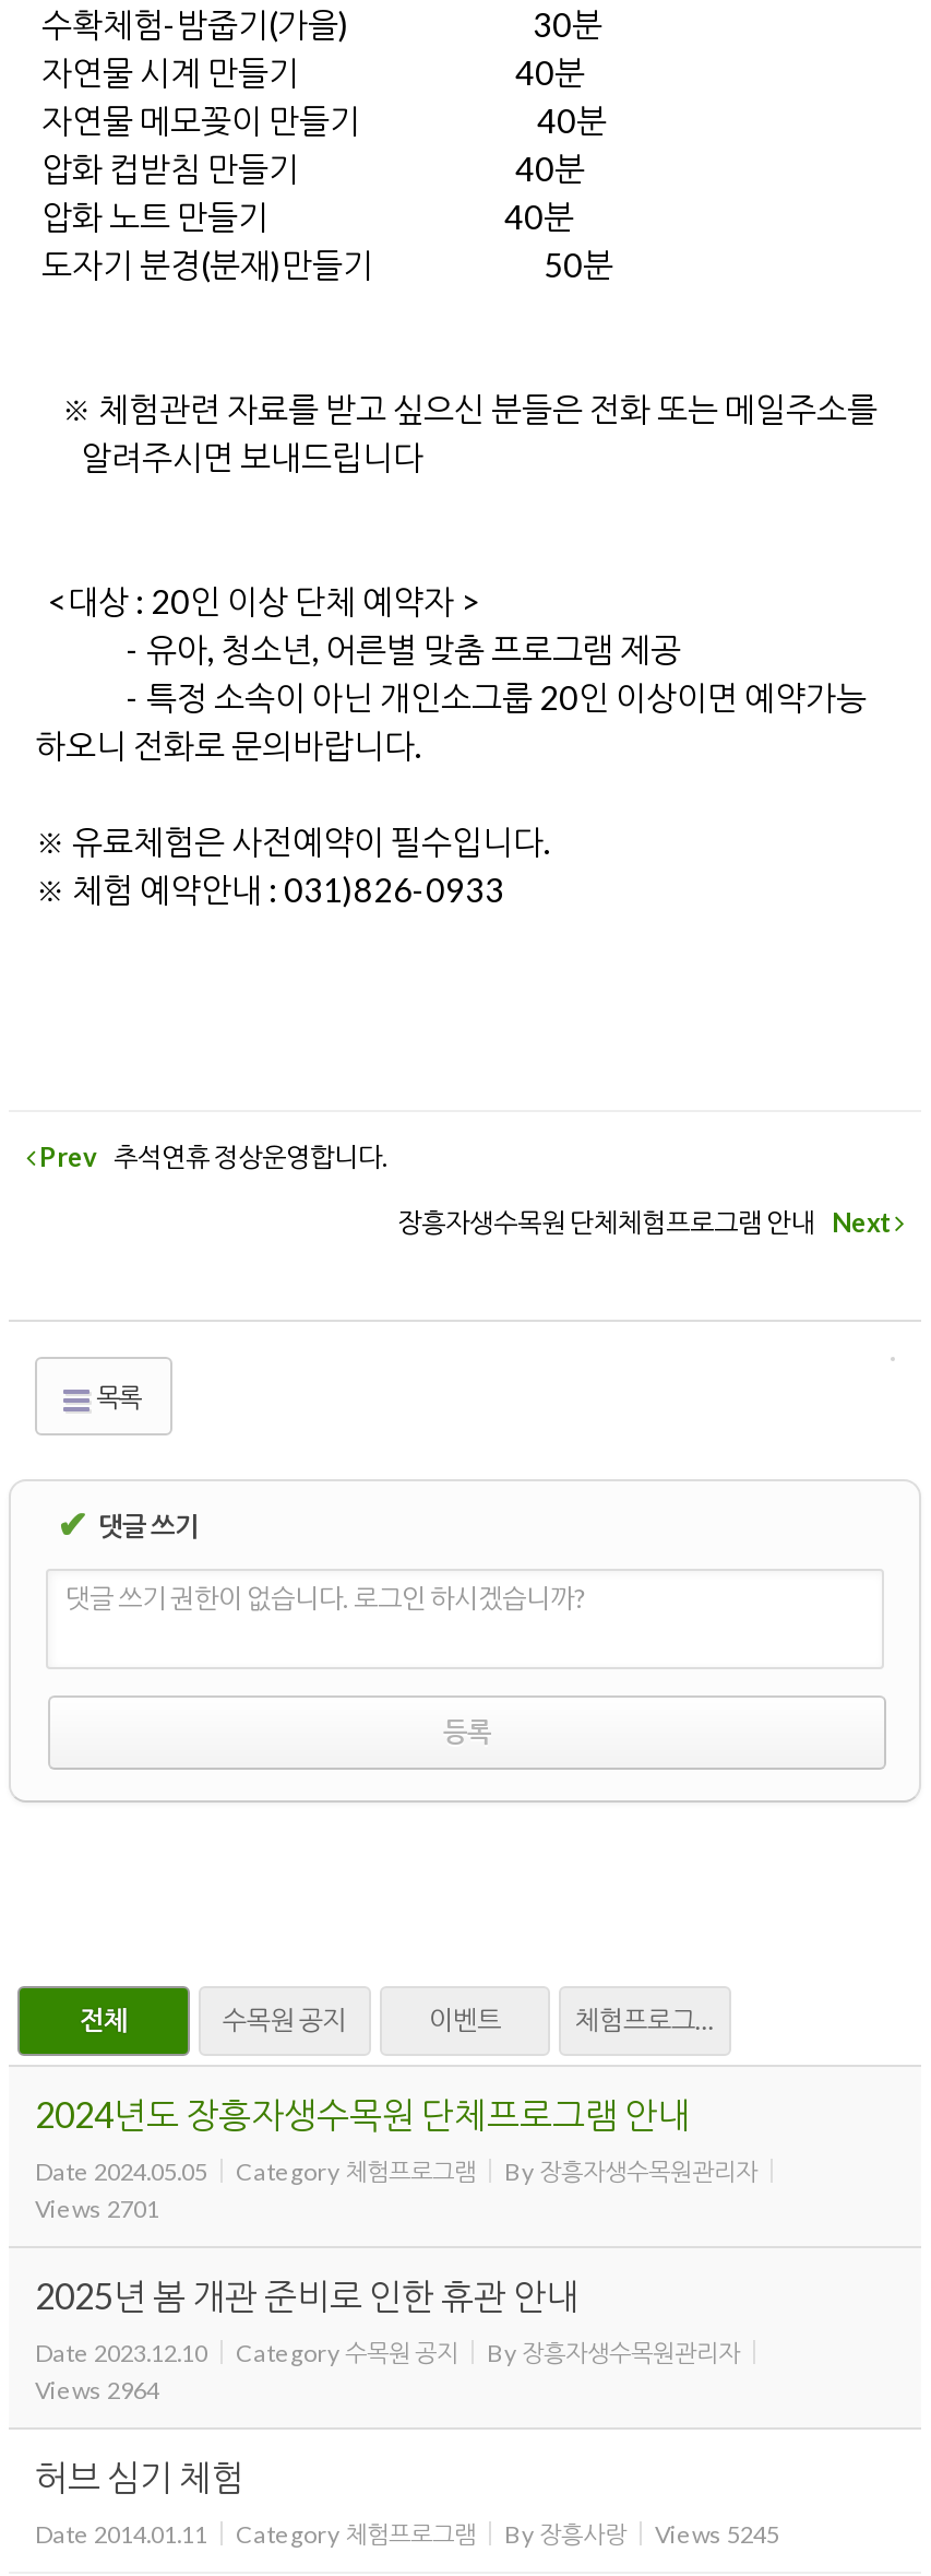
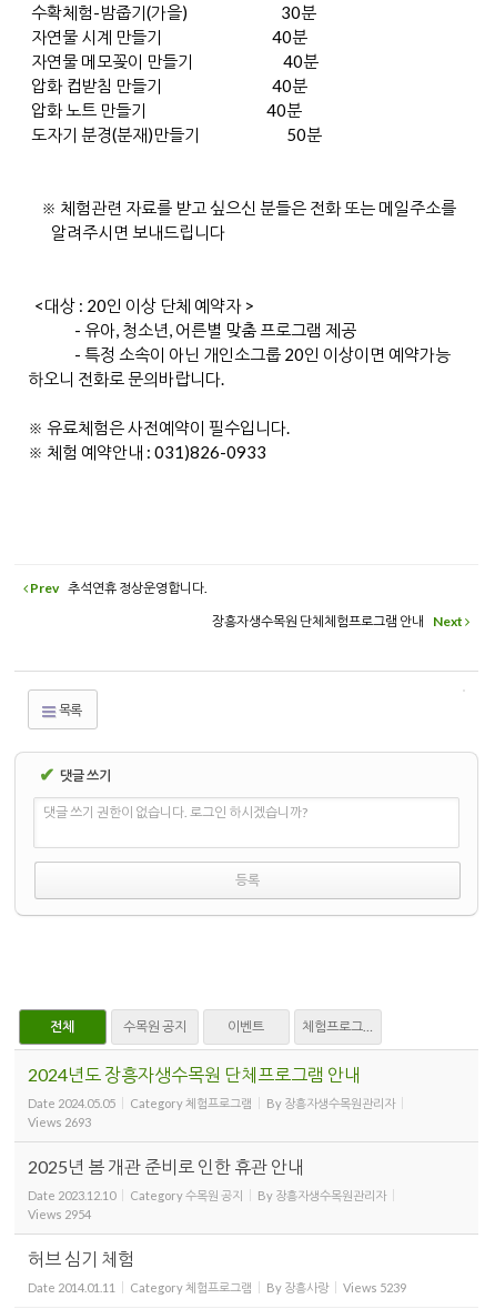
[35,2194,159,2222] Views 2701 -> [28,1115,91,1129] Views 2693
[35,2375,159,2404] Views 2964 -> [28,1207,91,1221] Views 2954
[35,2519,779,2548] Date 2014.01.11 Category 체험프로그램 By 장흥사랑 Views 5245 -> [28,1280,406,1295] Date 2014.01.11 Category 체험프로그램 By 장흥사랑 Views 5239

